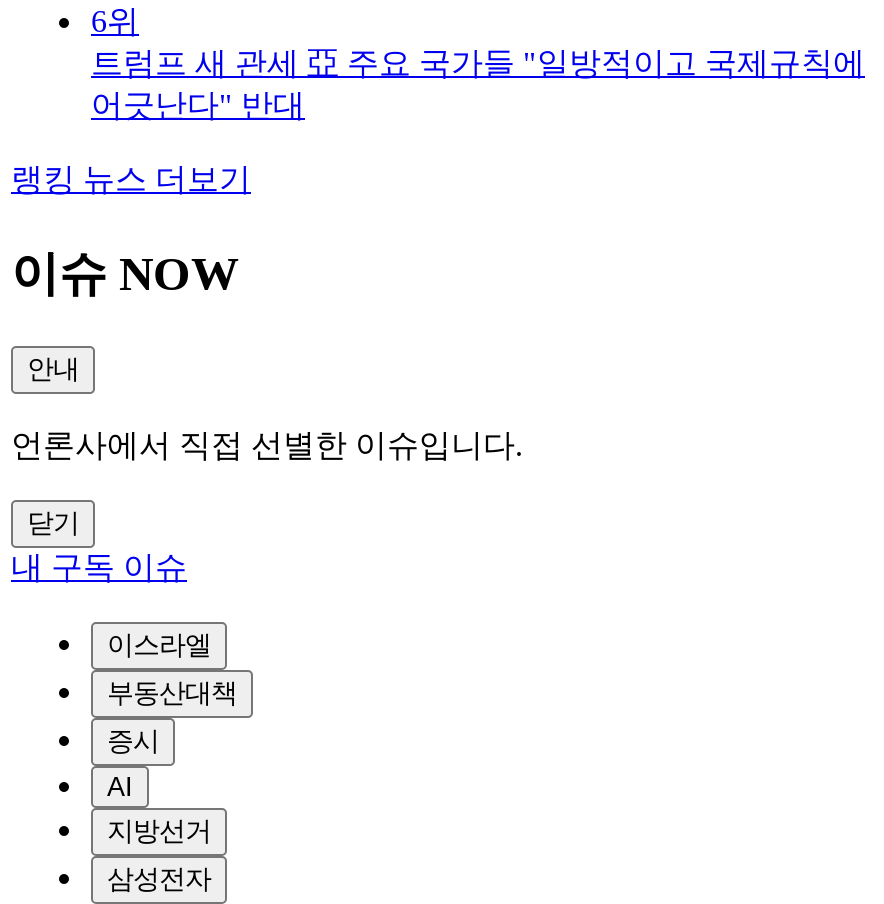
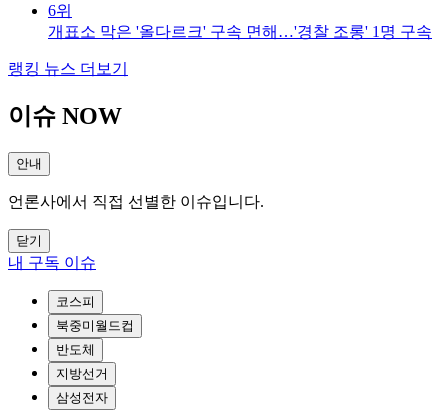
[91,47,865,123] 트럼프 새 관세 亞 주요 국가들 "일방적이고 국제규칙에 | 어긋난다" 반대 -> [48,23,432,40] 개표소 막은 '올다르크' 구속 면해…'경찰 조롱' 1명 구속
[107,630,237,802] 이스라엘 | 부동산대책 | 증시 | AI -> [56,294,134,357] 코스피 | 북중미월드컵 | 반도체

